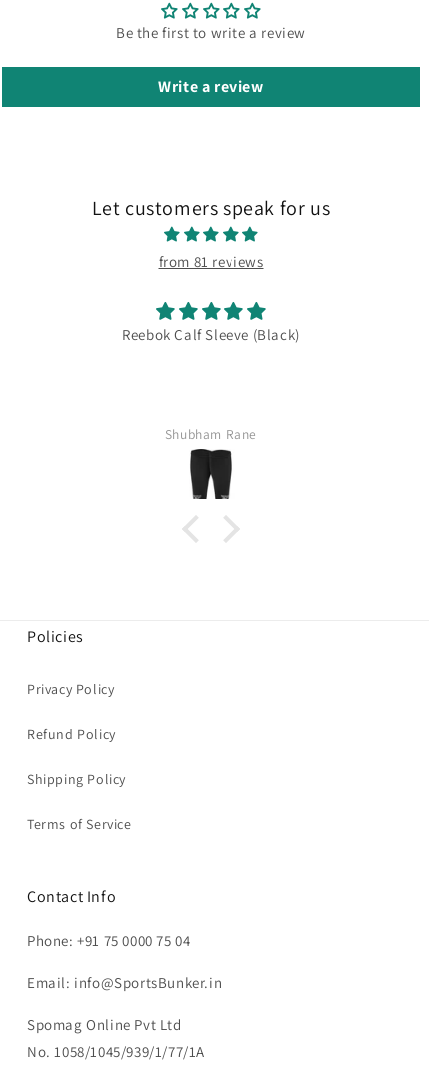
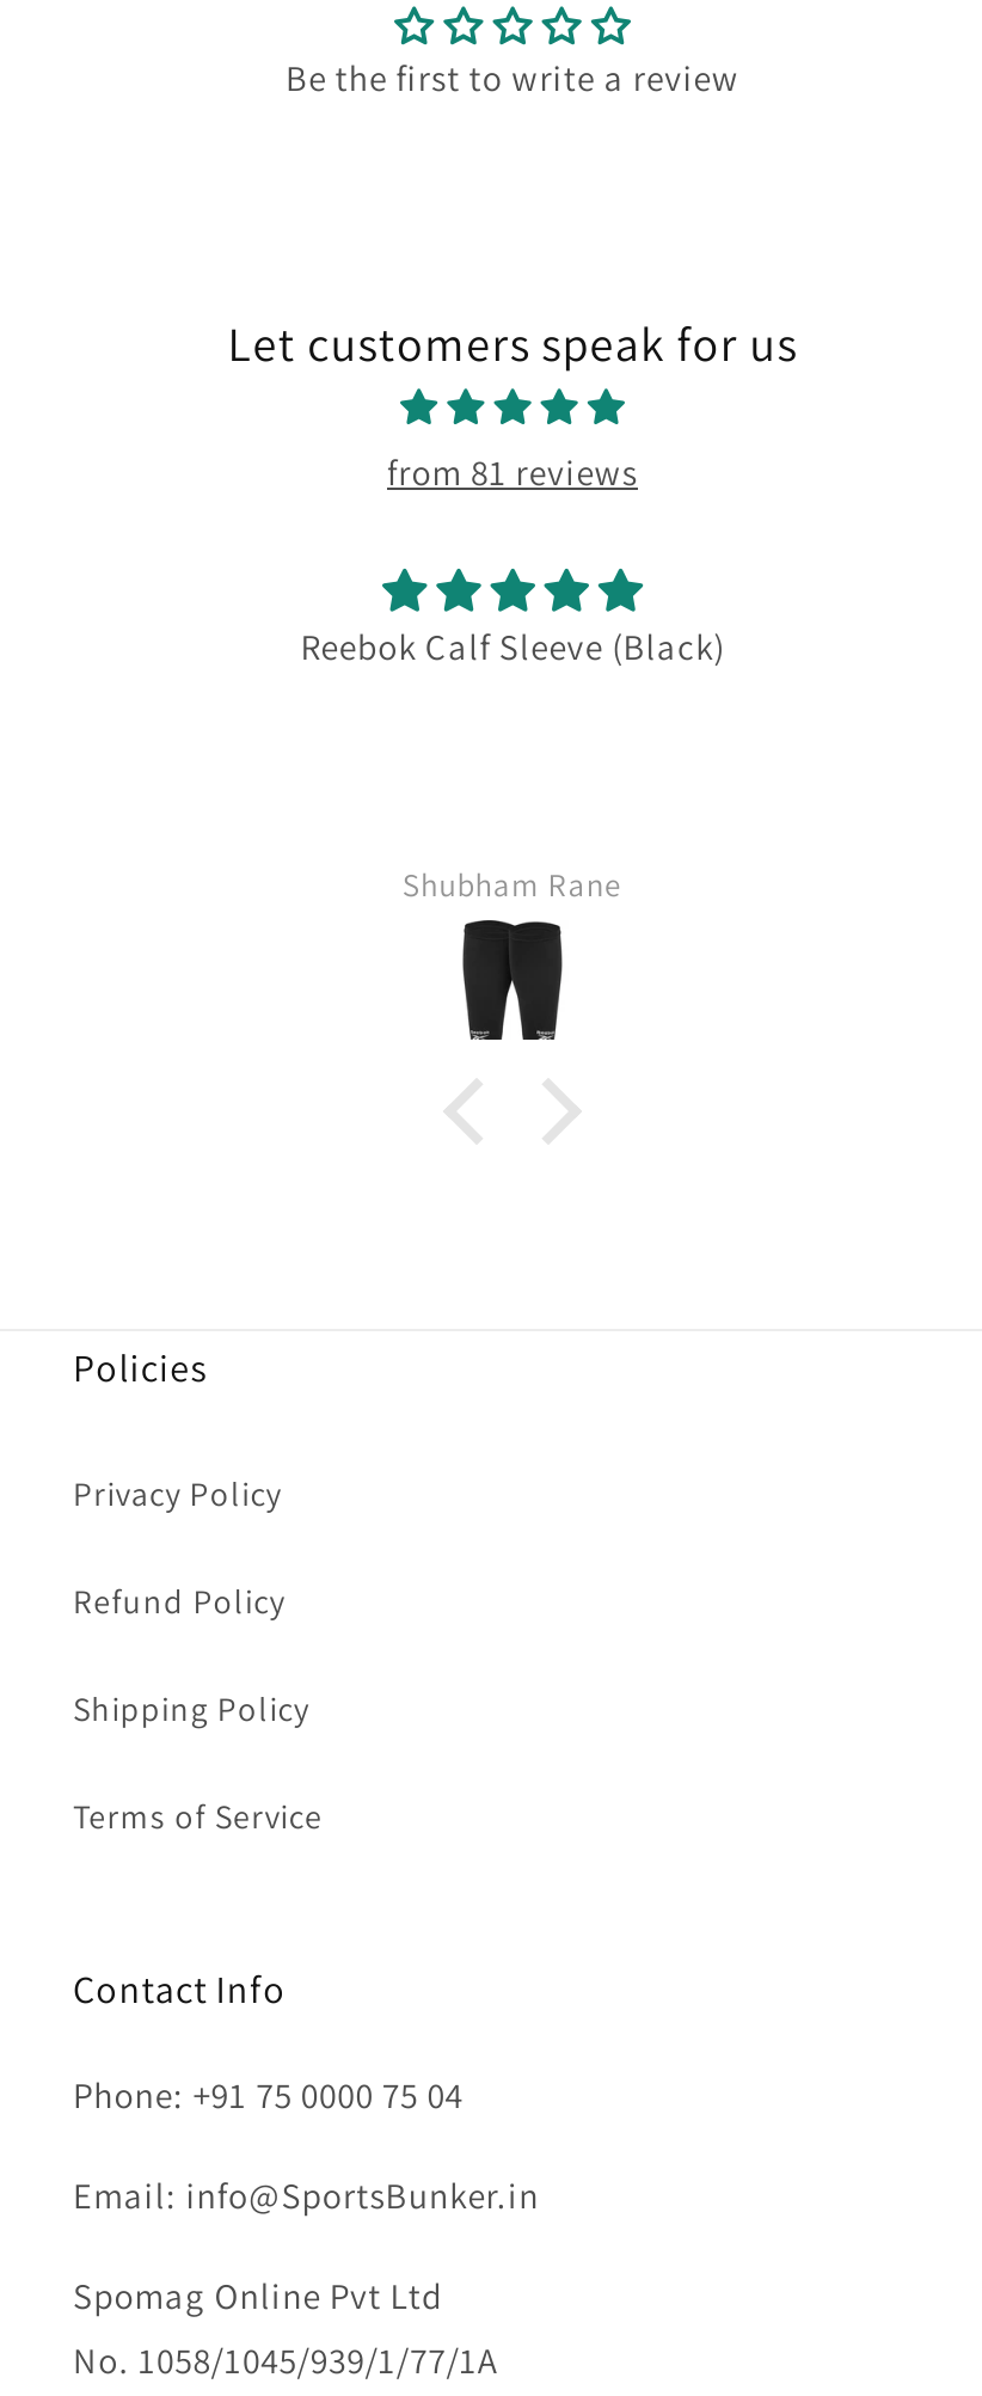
[158,76,264,97] Write a review -> none

